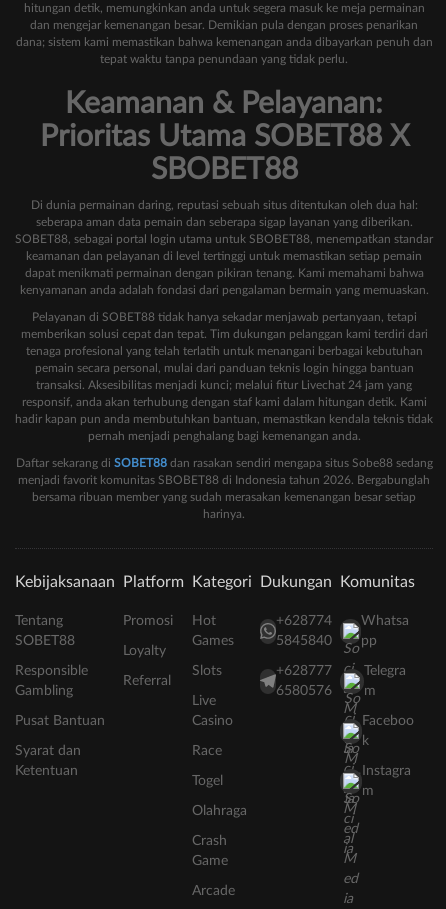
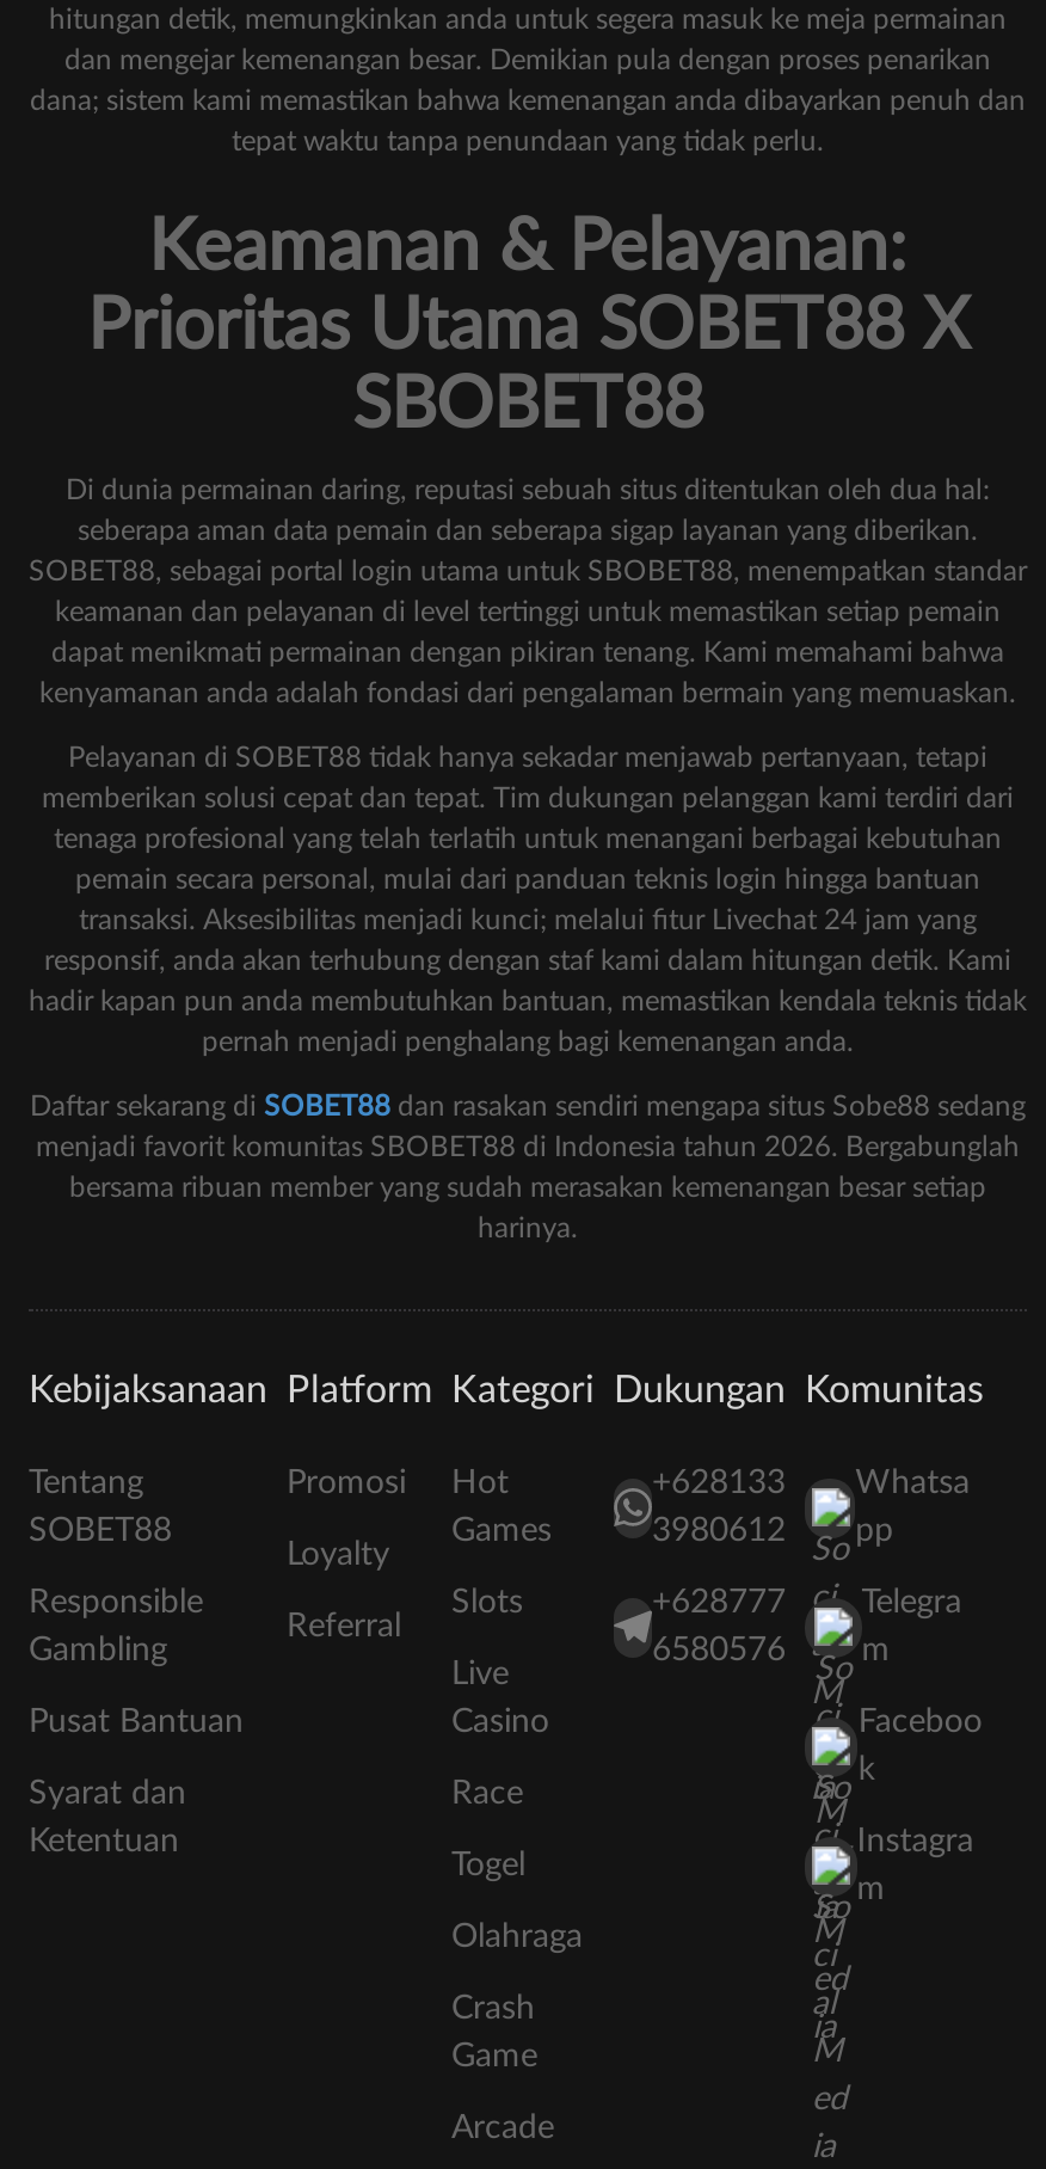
[276,614,332,628] +628774 -> [652,1467,786,1501] +628133
[276,634,332,648] 5845840 -> [652,1515,786,1549] 3980612

